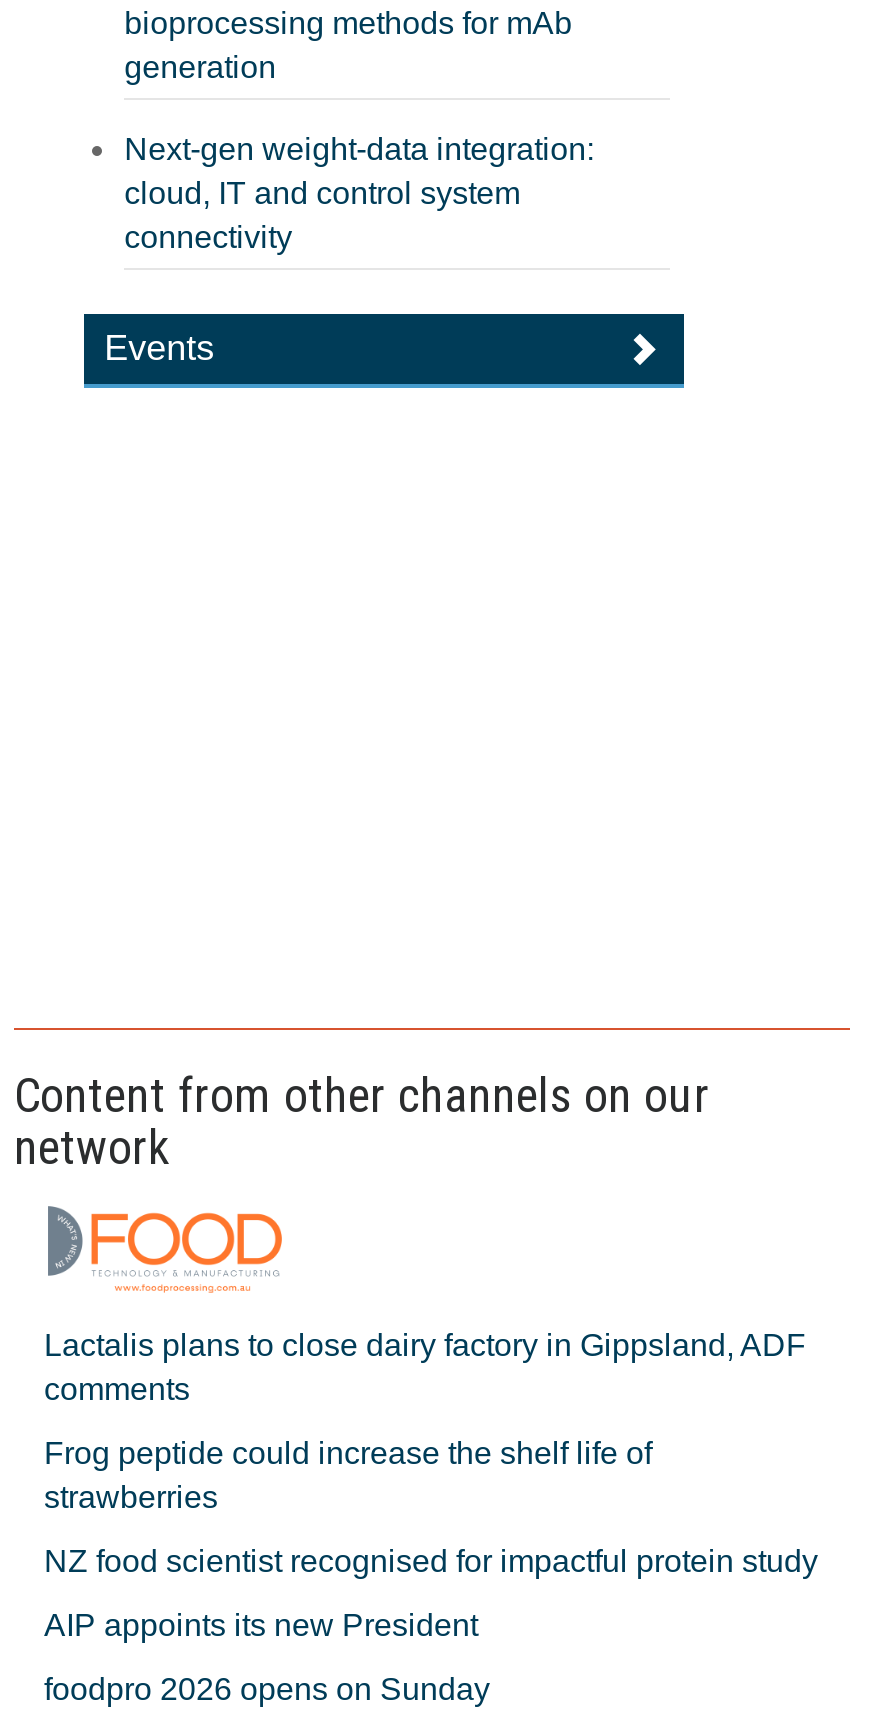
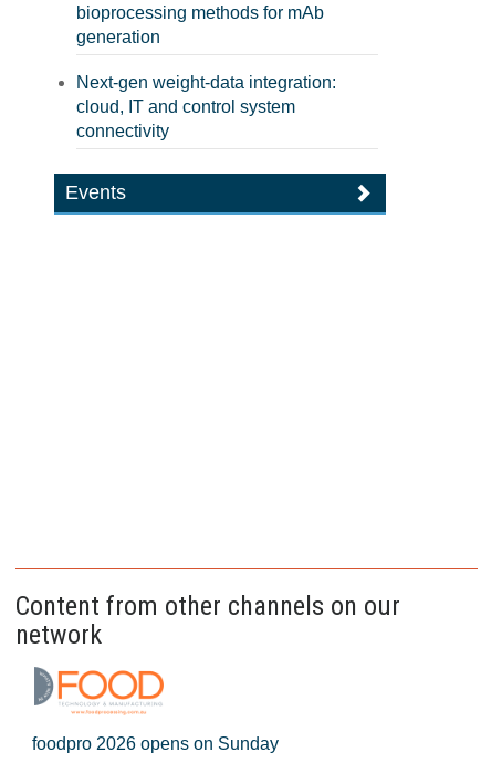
[44,1328,818,1642] Lactalis plans to close dairy factory in Gippsland, ADF | comments | Frog peptide could increase the shelf life of | strawberries | NZ food scientist recognised for impactful protein study | AIP appoints its new President -> none

